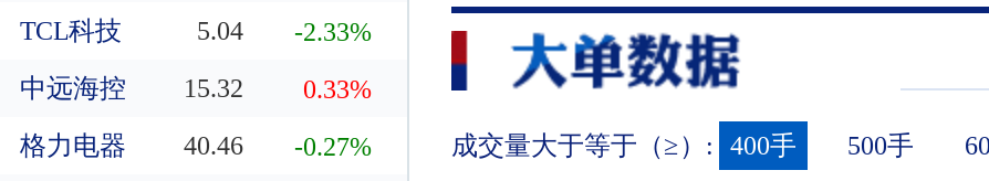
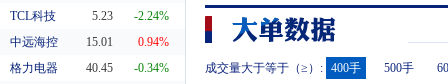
[197,15,243,46] 5.04 -> [92,9,113,23] 5.23
[294,16,372,47] -2.33% -> [134,9,169,23] -2.24%
[184,73,243,104] 15.32 -> [86,35,113,49] 15.01
[303,73,372,104] 0.33% -> [138,35,169,49] 0.94%
[184,130,243,161] 40.46 -> [86,61,113,75] 40.45
[294,131,372,162] -0.27% -> [134,61,169,75] -0.34%

